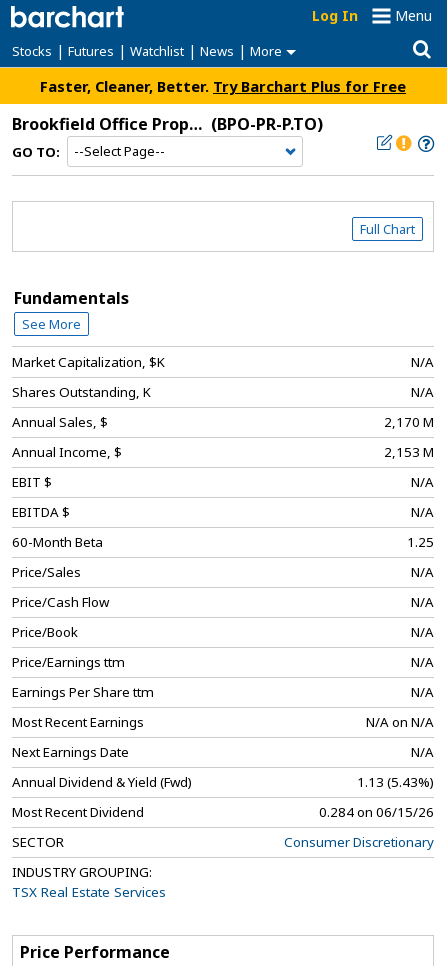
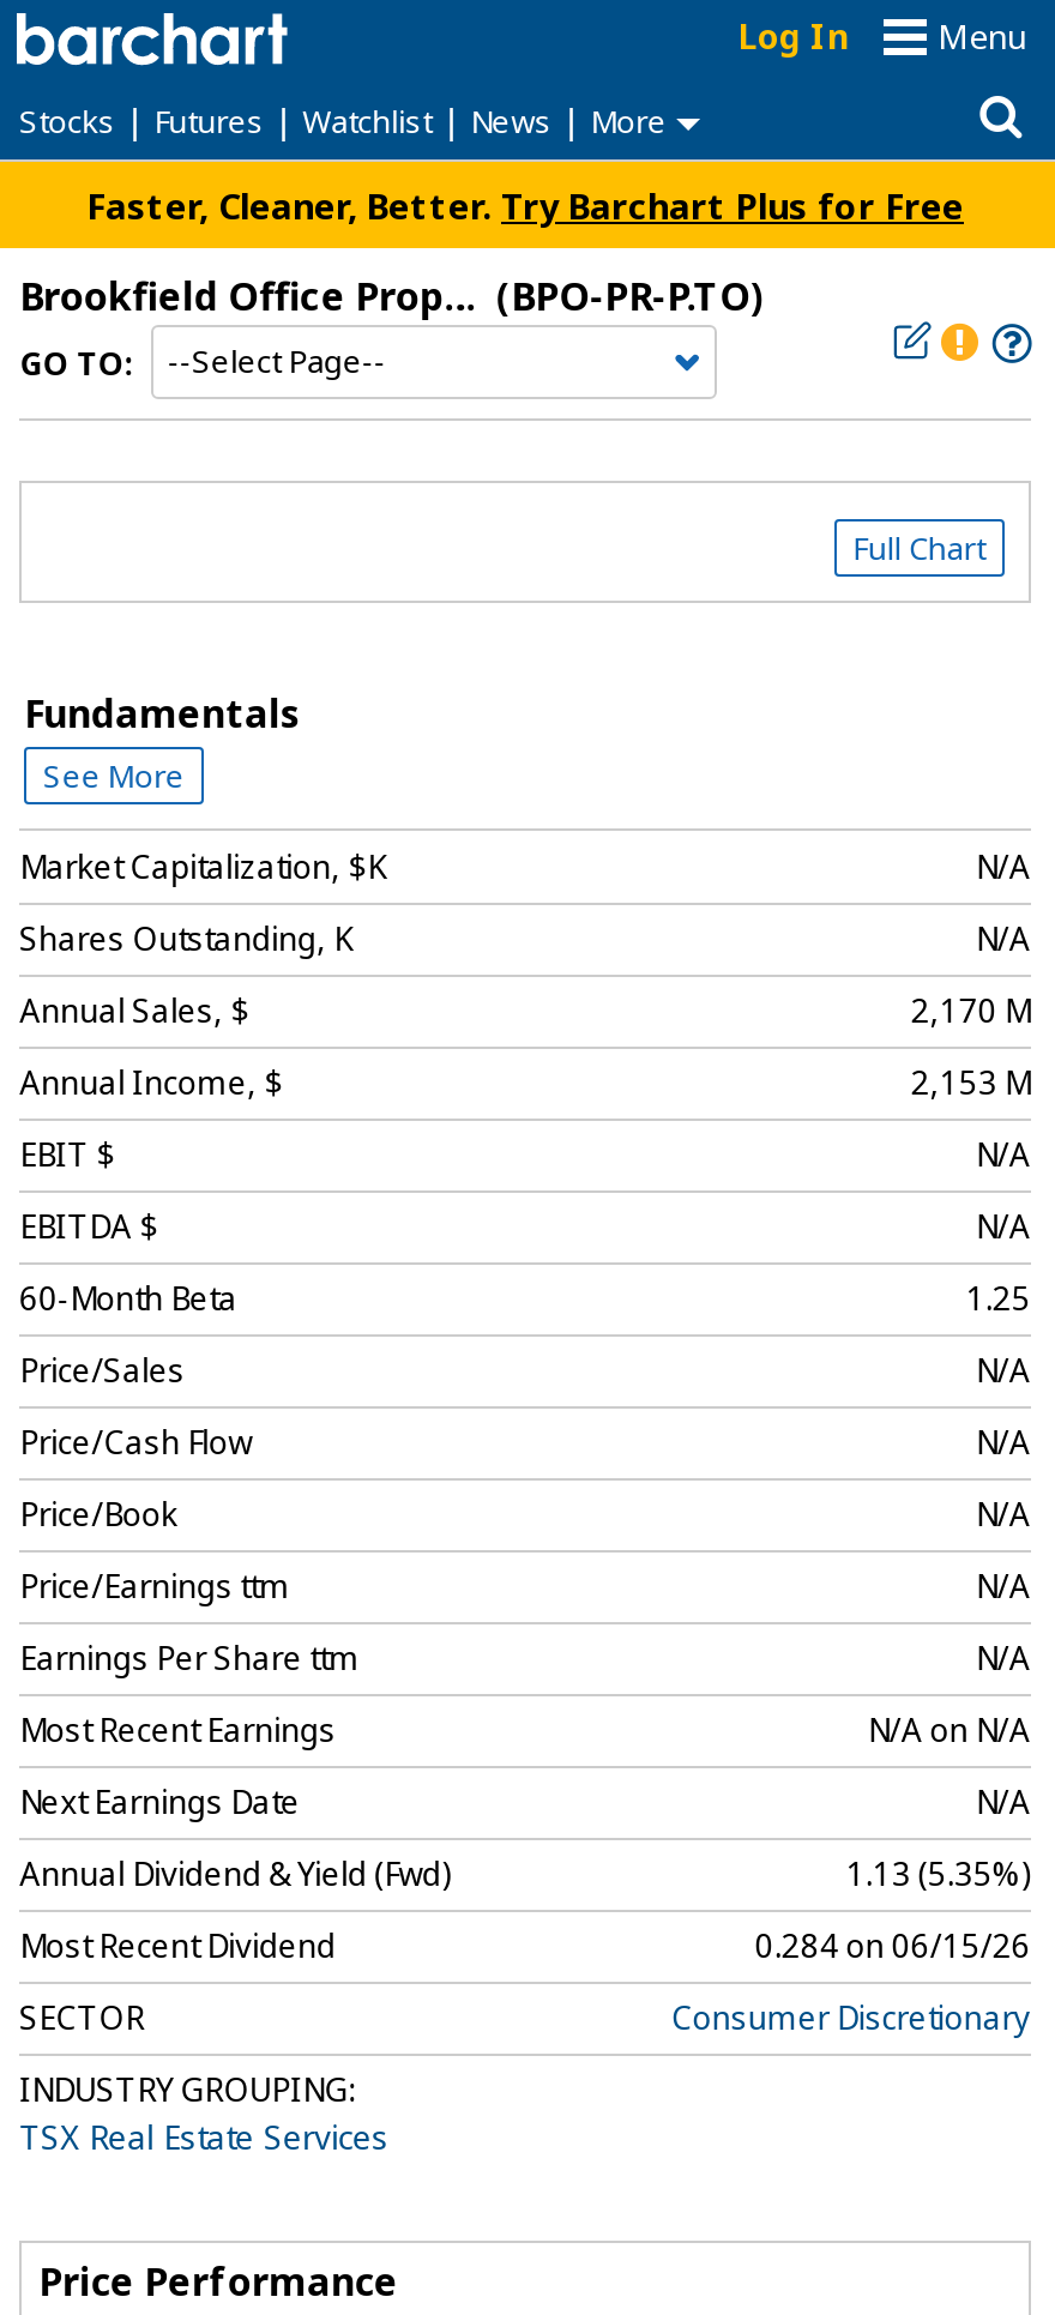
[357,773,434,791] 1.13 (5.43%) -> [846,1852,1031,1895] 1.13 (5.35%)

